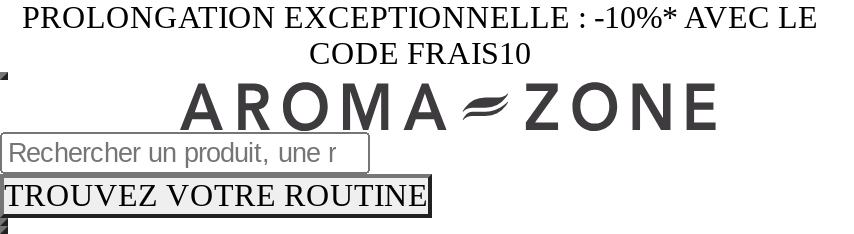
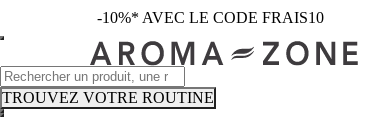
[22,0,818,70] PROLONGATION EXCEPTIONNELLE : -10%* AVEC LE | CODE FRAIS10 -> [96,9,323,26] -10%* AVEC LE CODE FRAIS10

